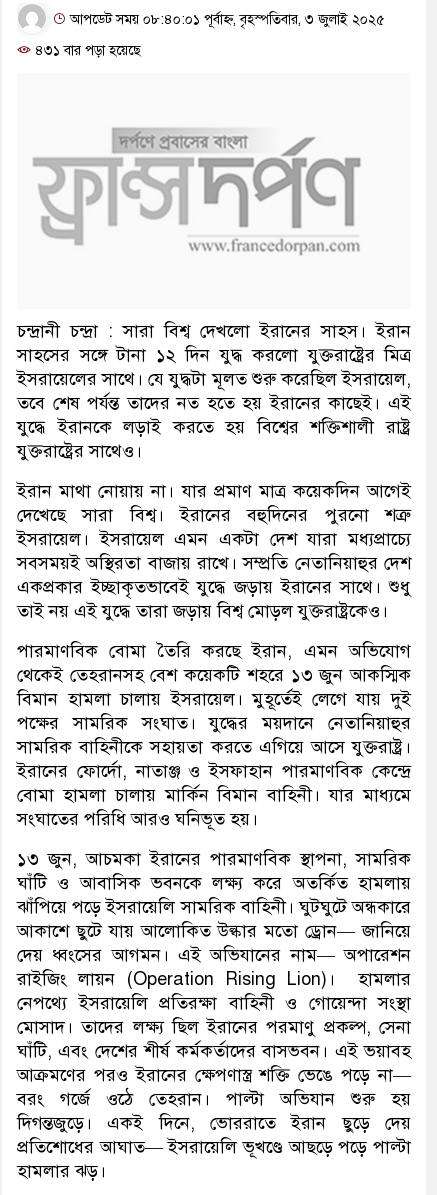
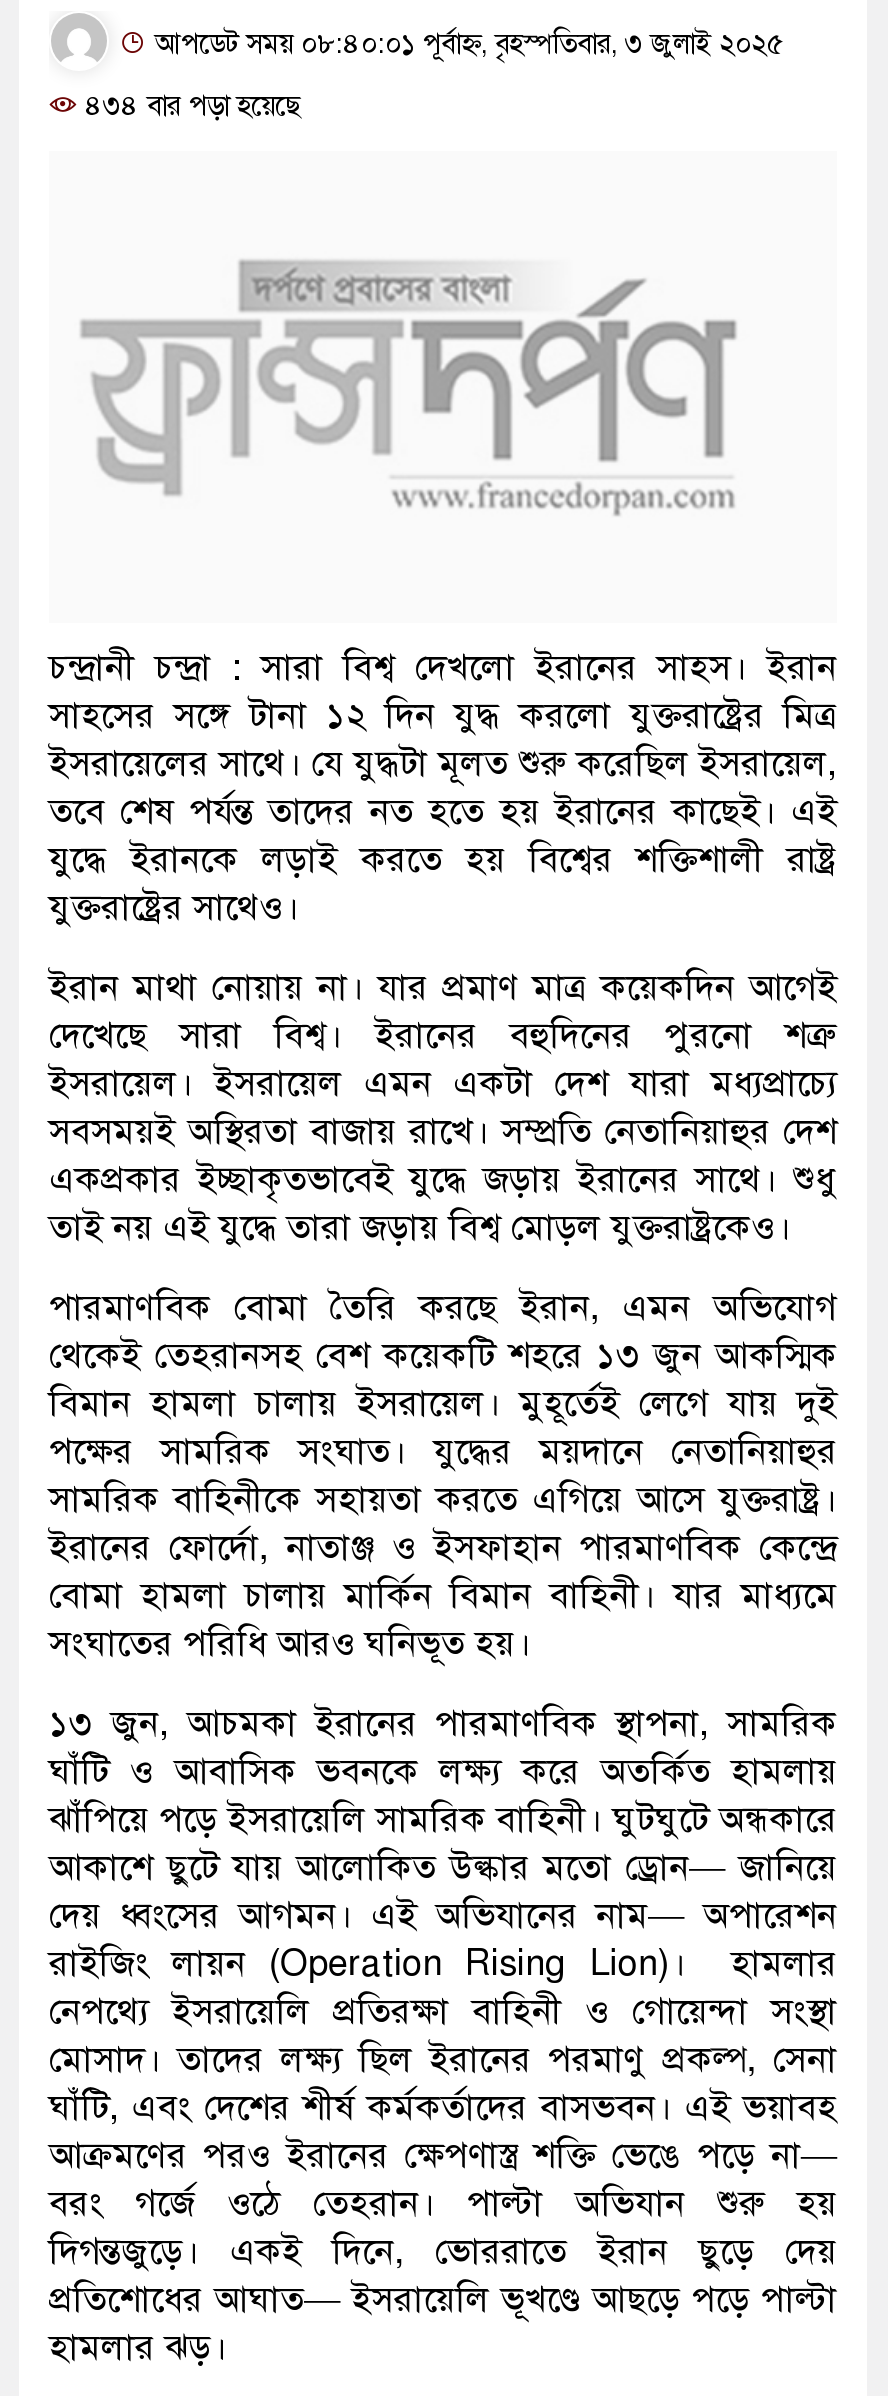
[31,42,141,59] ৪৩১ বার পড়া হয়েছে -> [77,89,301,123] ৪৩৪ বার পড়া হয়েছে

